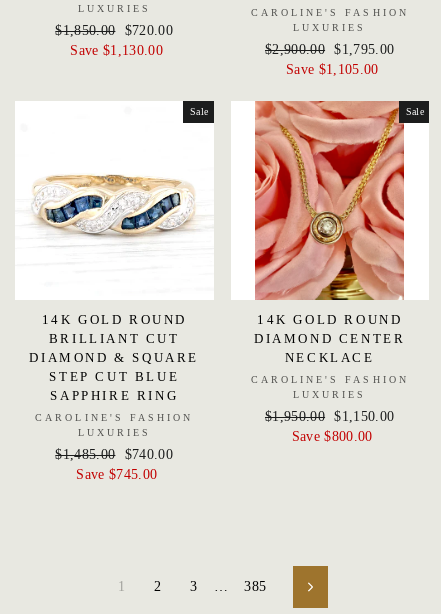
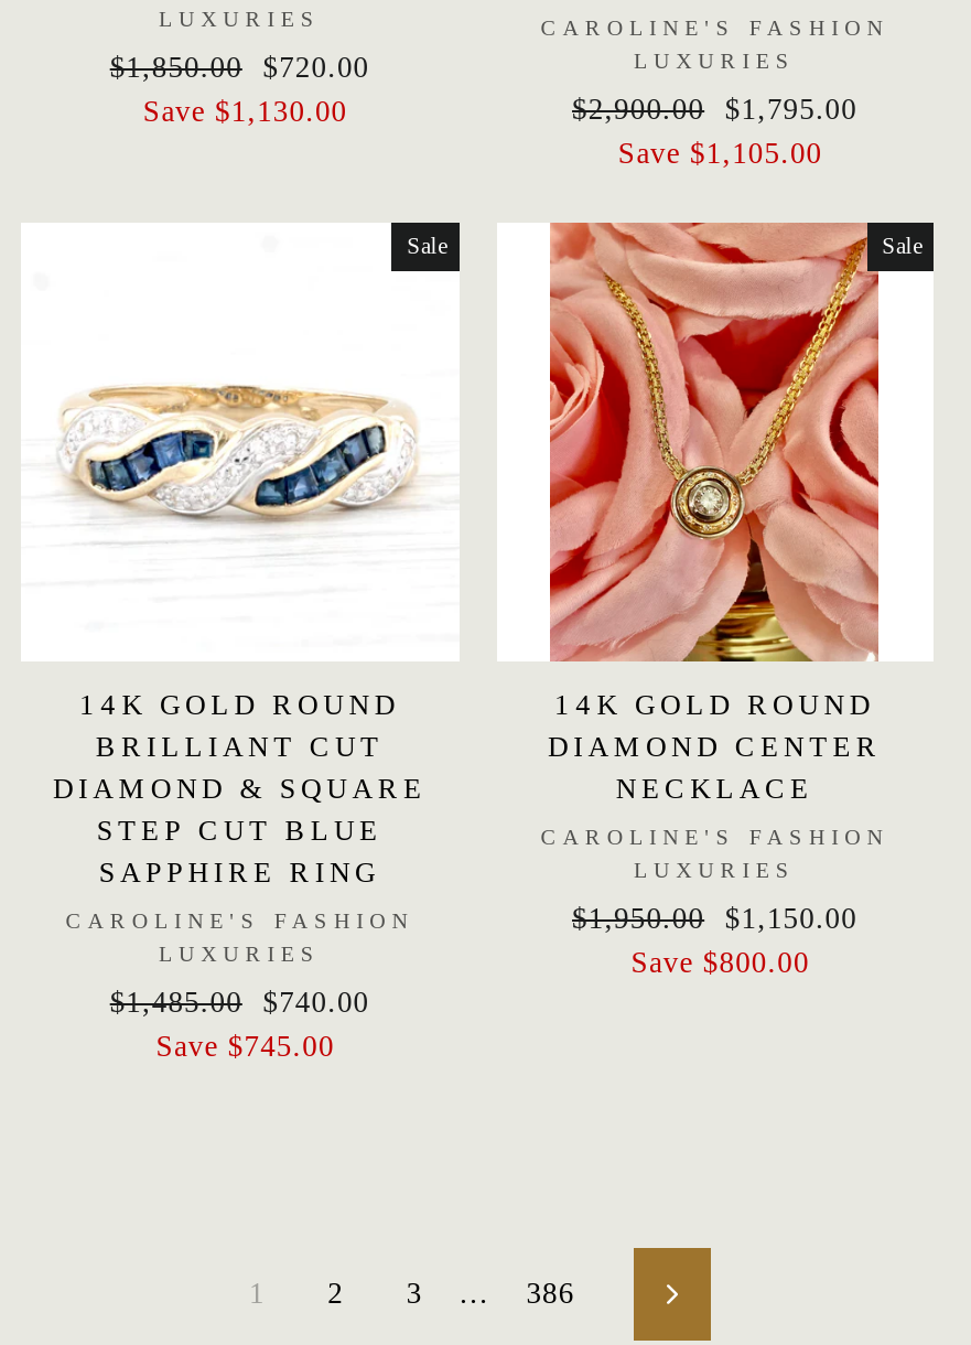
[244,579,266,594] 385 -> [526,1277,575,1310] 386

